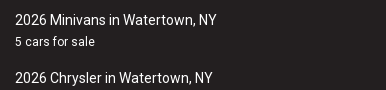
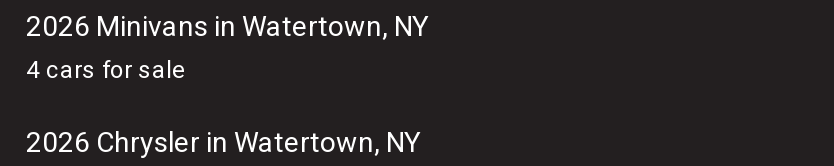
[15,35,95,49] 5 cars for sale -> [26,56,186,84] 4 cars for sale

